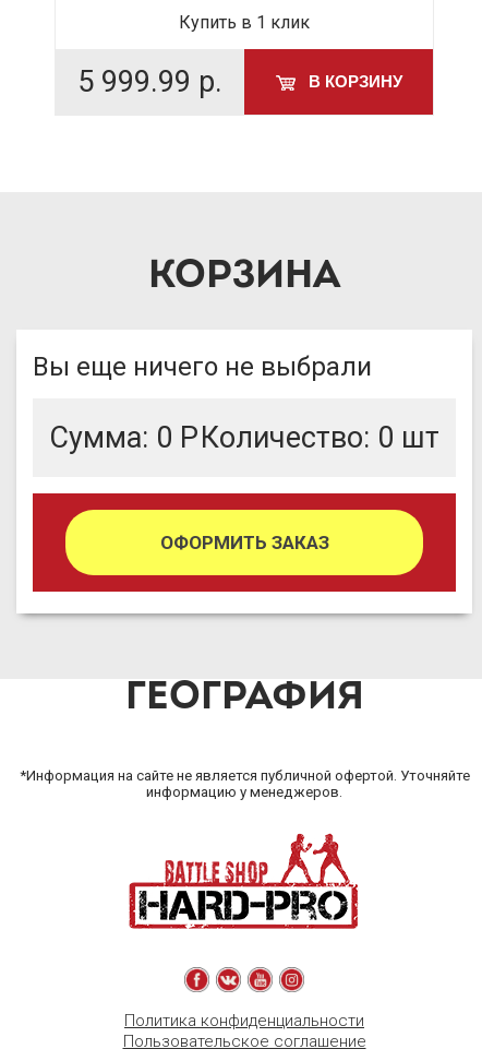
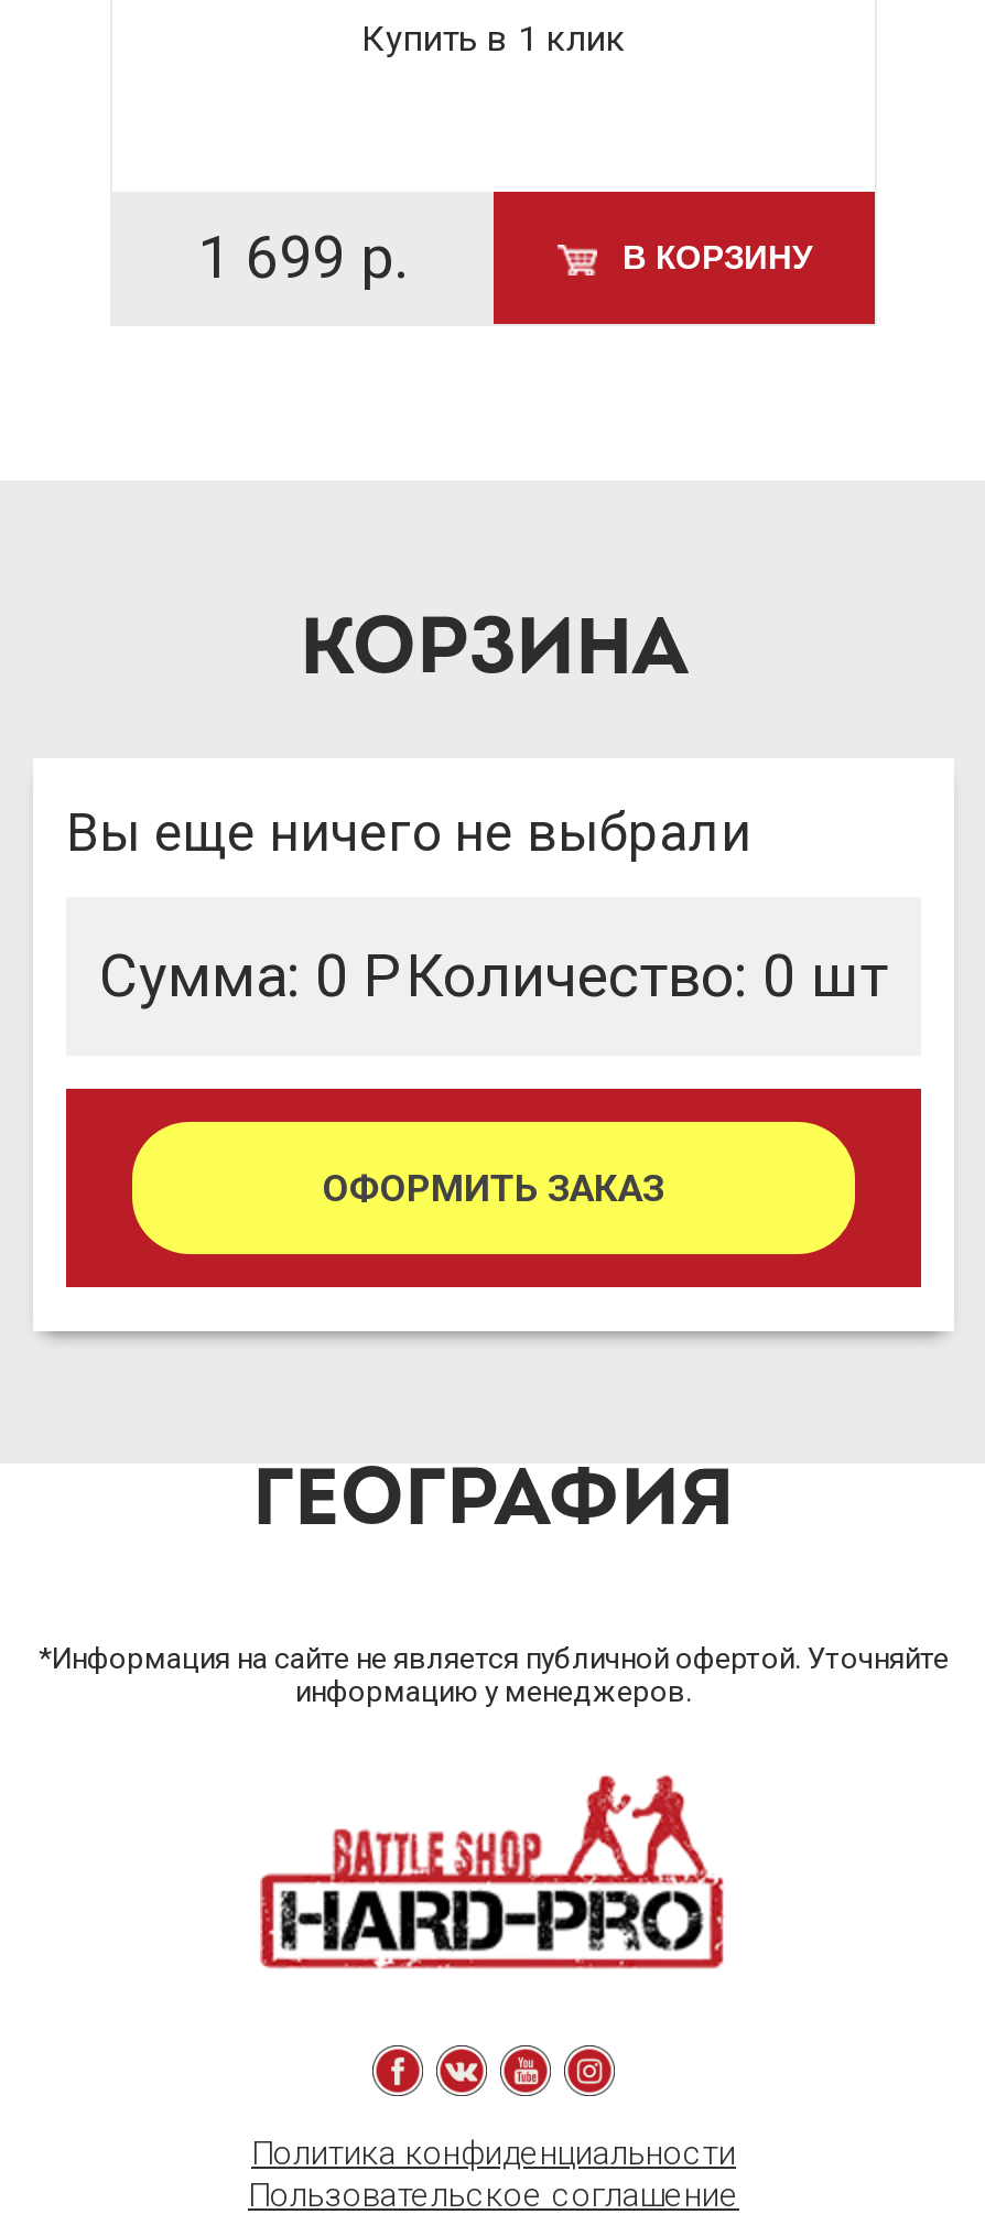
[77,64,222,99] 5 999.99 р. -> [197,223,409,293] 1 699 р.

